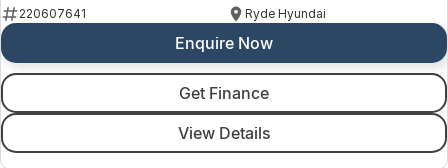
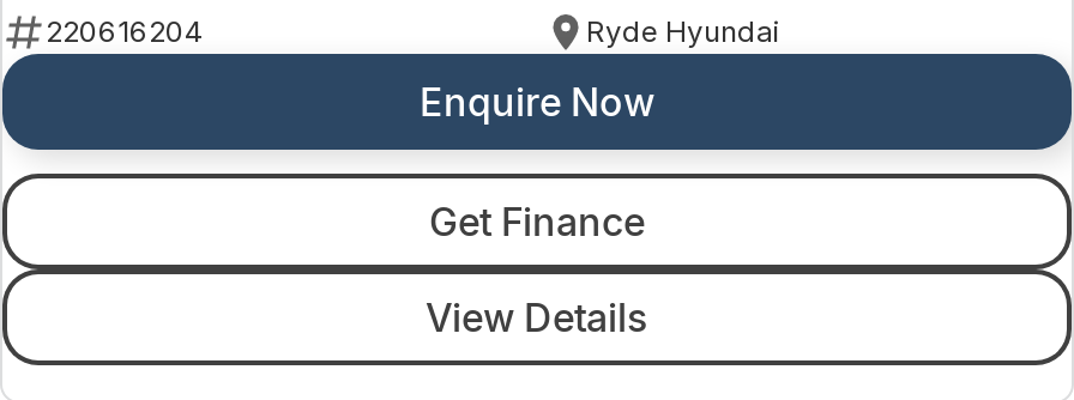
[19,6,86,21] 220607641 -> [46,13,204,49] 220616204

